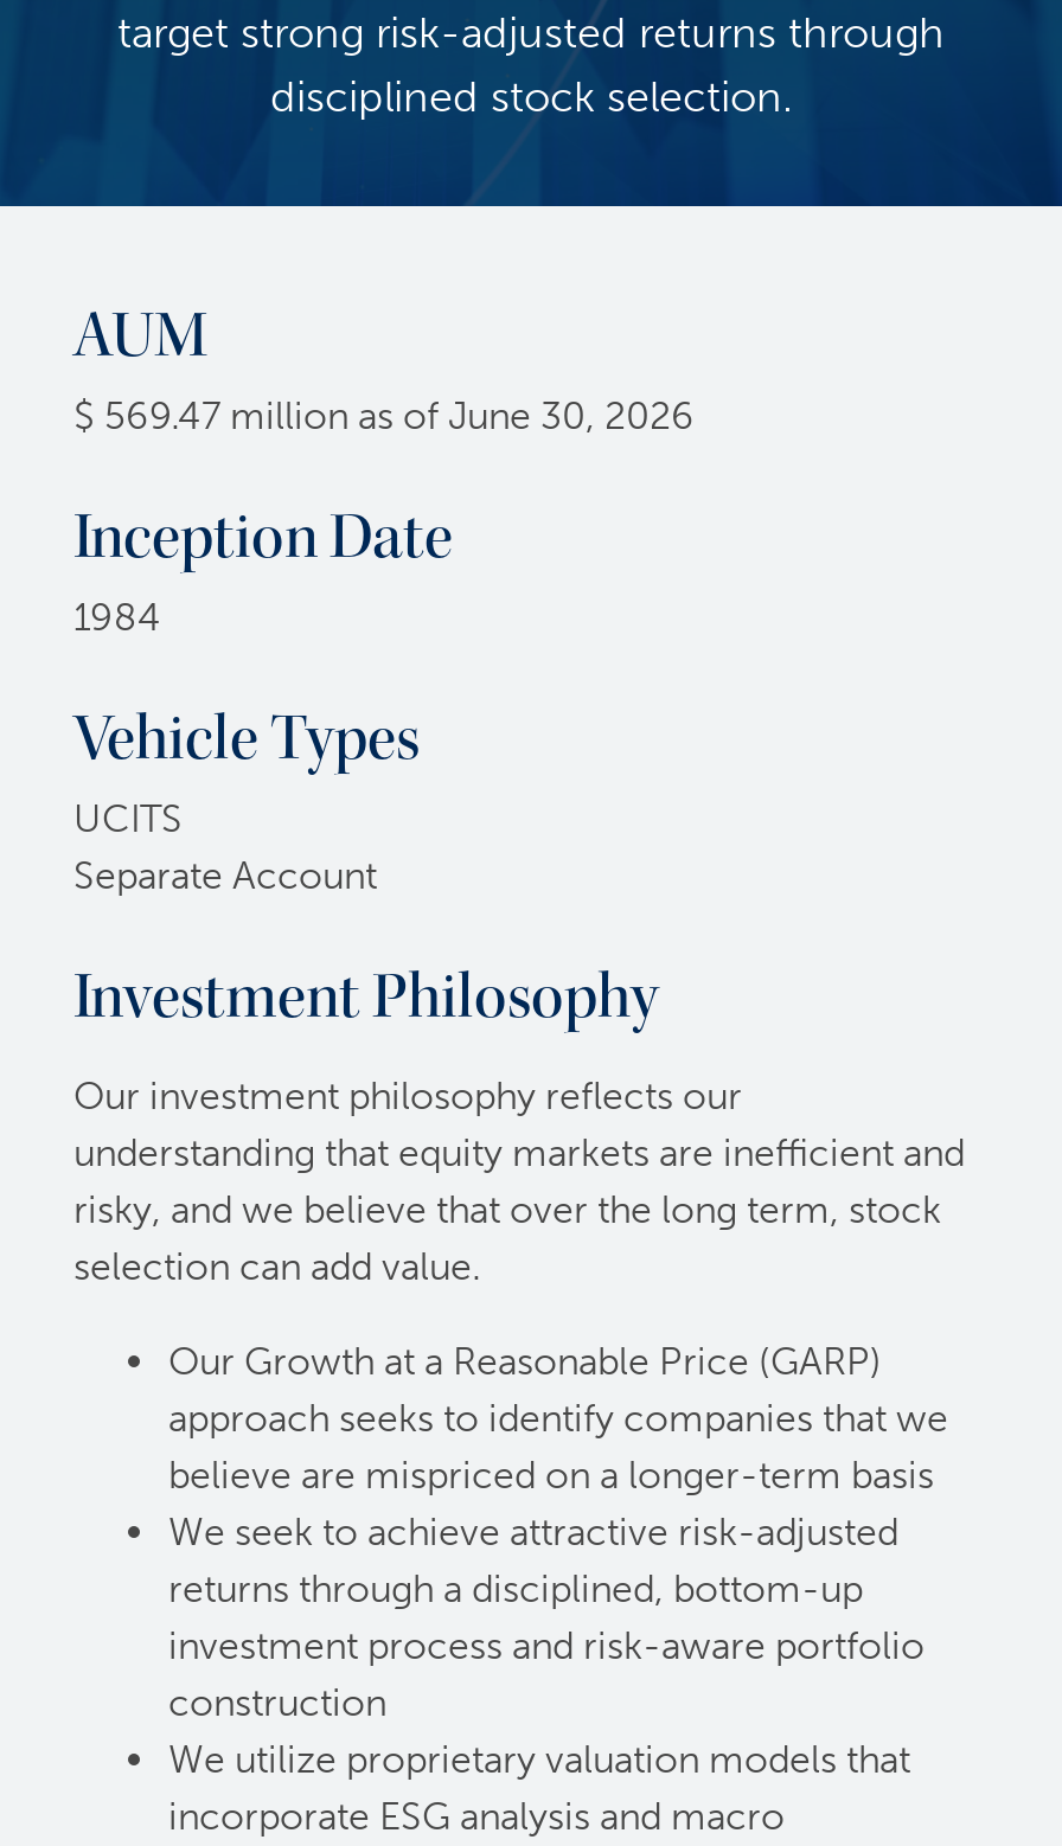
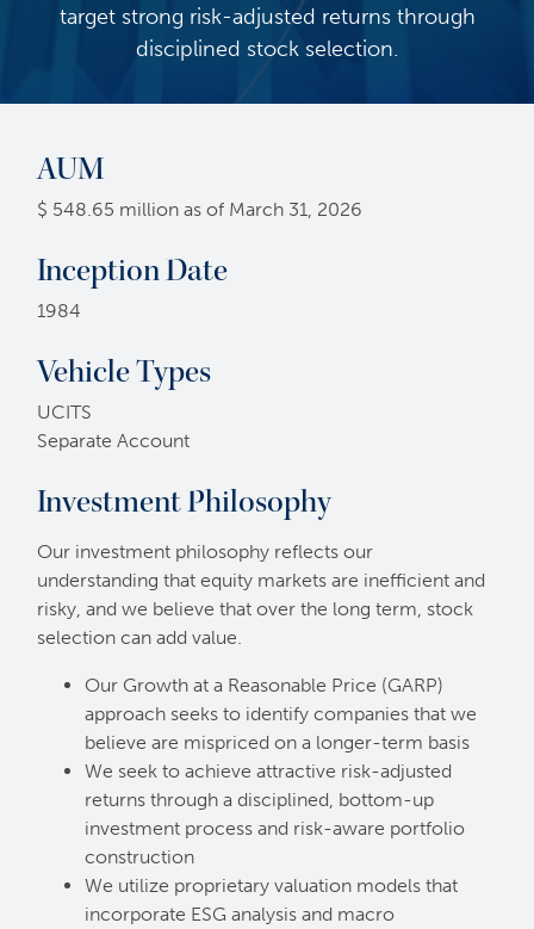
[73,393,695,438] $ 569.47 million as of June 30, 2026 -> [37,198,362,221] $ 548.65 million as of March 31, 2026

